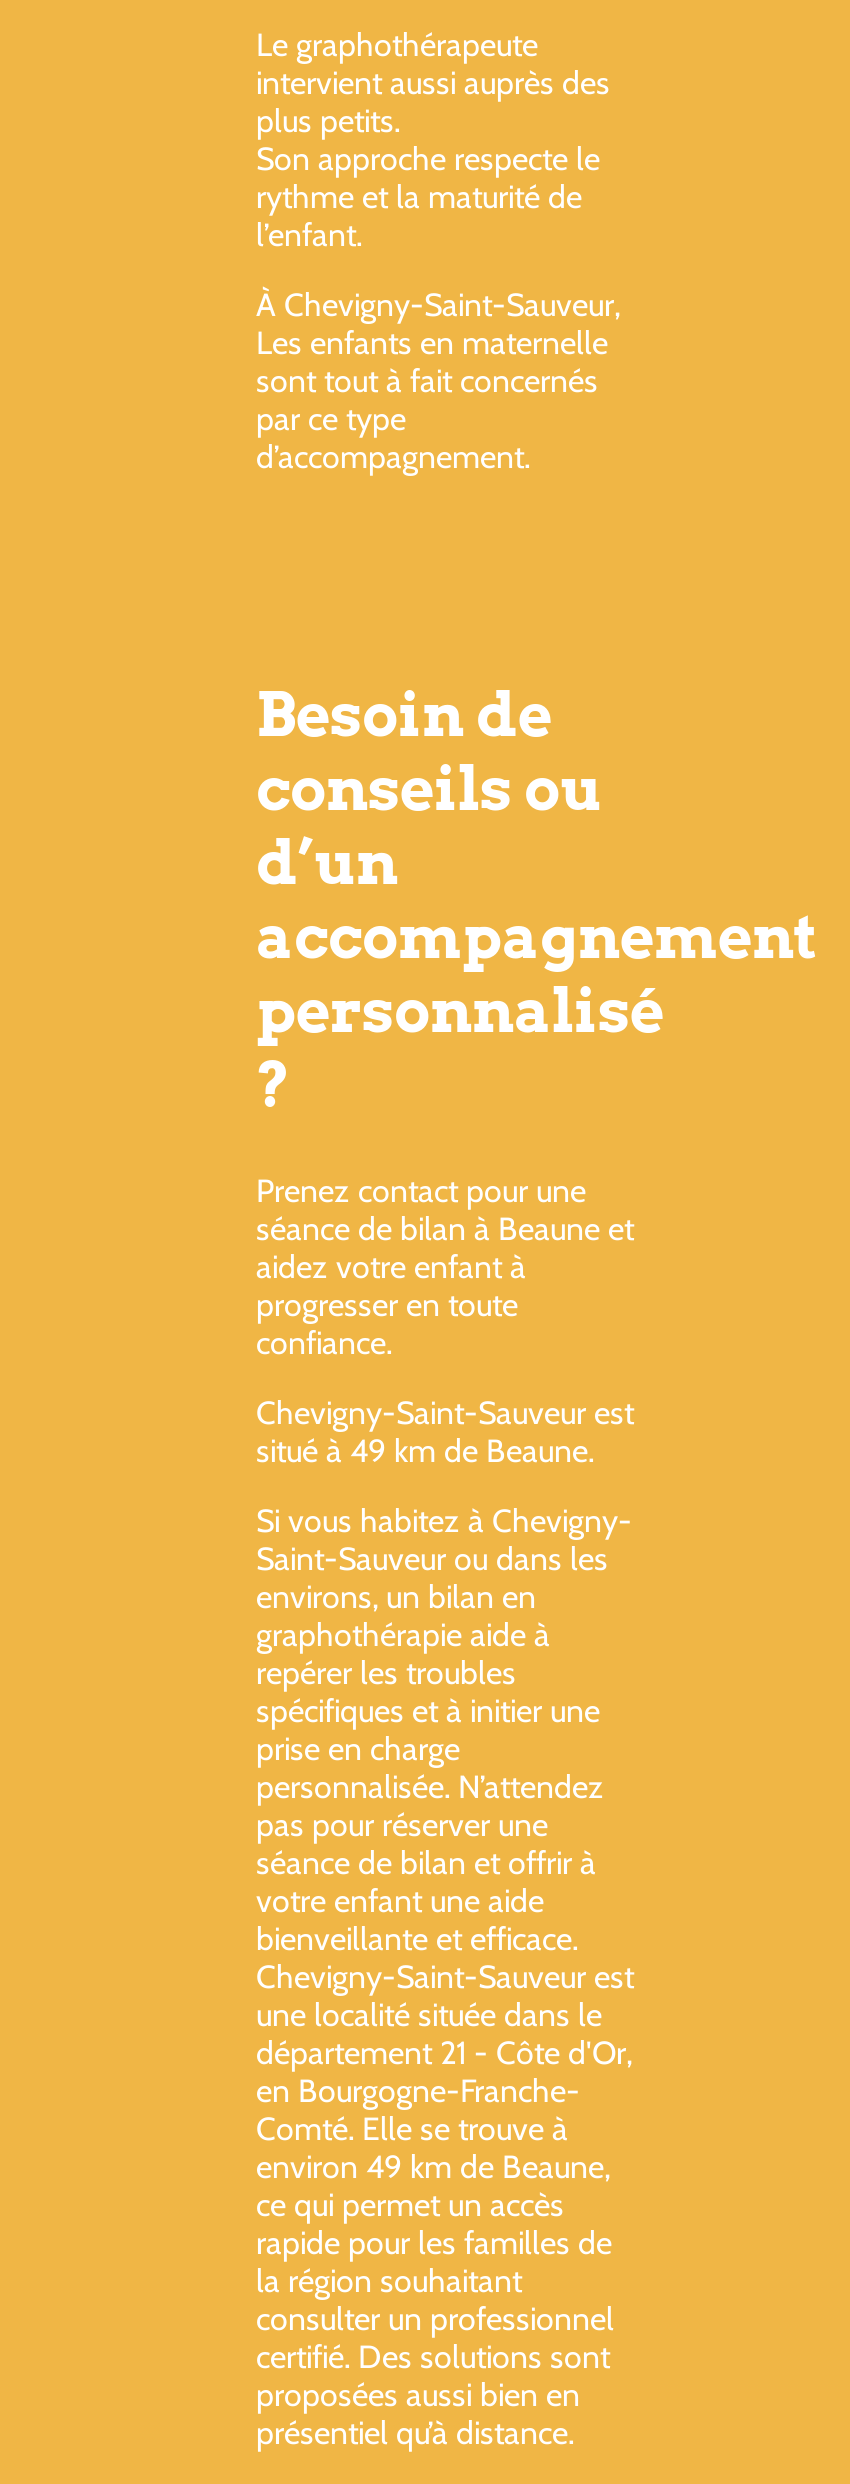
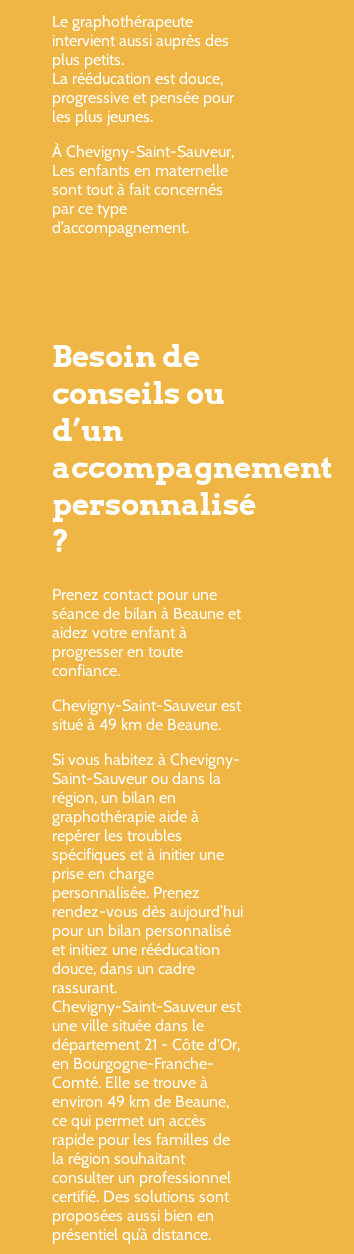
[256,141,600,255] Son approche respecte le | rythme et la maturité de | l’enfant. -> [52,69,234,126] La rééducation est douce, | progressive et pensée pour | les plus jeunes.
[256,1540,608,1578] Saint-Sauveur ou dans les -> [52,769,221,788] Saint-Sauveur ou dans la
[256,1578,536,1616] environs, un bilan en -> [52,788,176,807] région, un bilan en
[256,1768,604,1958] personnalisée. N’attendez | pas pour réserver une | séance de bilan et offrir à | votre enfant une aide | bienveillante et efficace. -> [52,883,243,997] personnalisée. Prenez | rendez-vous dès aujourd’hui | pour un bilan personnalisé | et initiez une rééducation | douce, dans un cadre | rassurant.
[256,1996,602,2034] une localité située dans le -> [52,1016,204,1035] une ville située dans le

